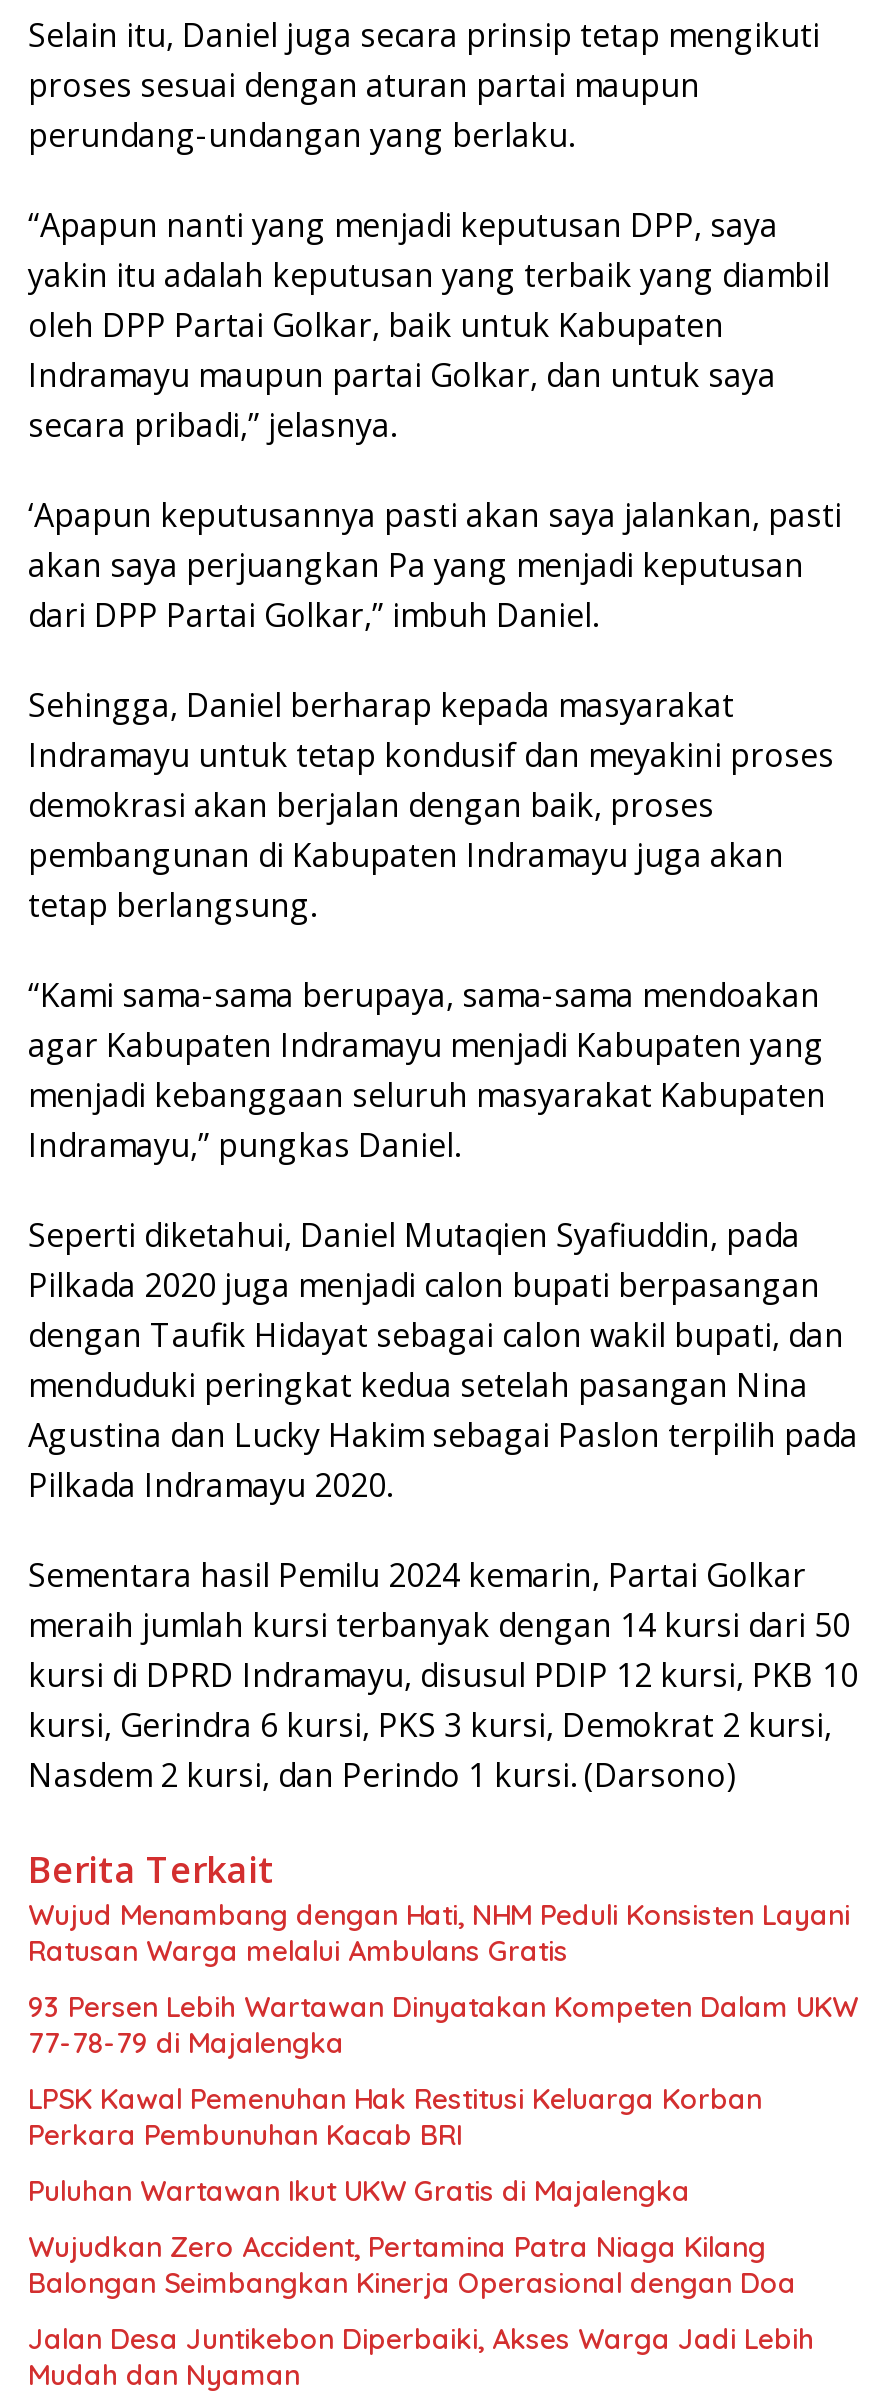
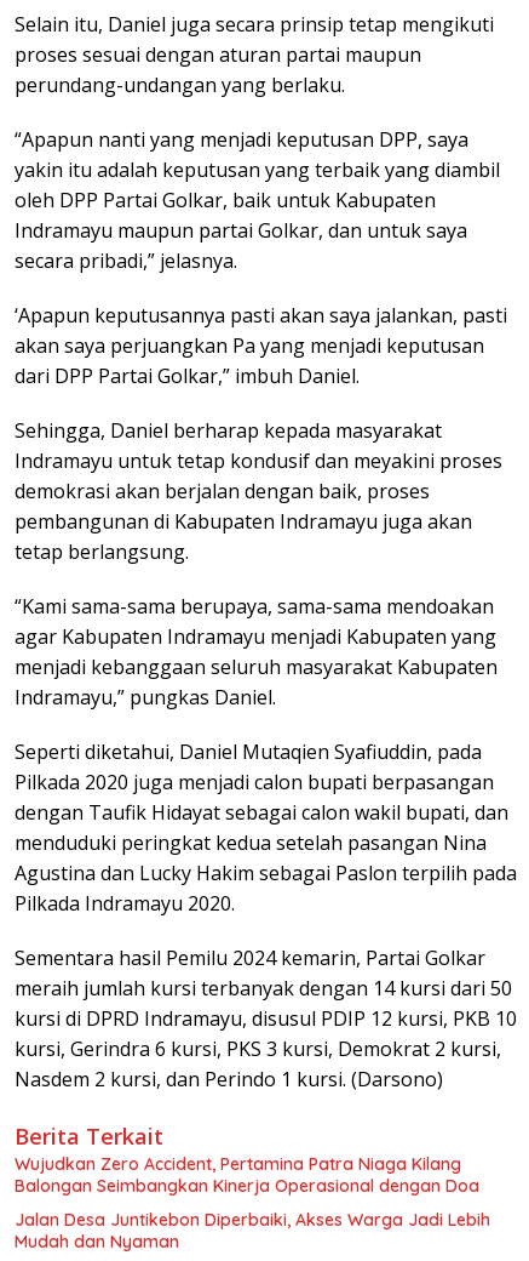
[28,1898,858,2210] Wujud Menambang dengan Hati, NHM Peduli Konsisten Layani | Ratusan Warga melalui Ambulans Gratis | 93 Persen Lebih Wartawan Dinyatakan Kompeten Dalam UKW | 77-78-79 di Majalengka | LPSK Kawal Pemenuhan Hak Restitusi Keluarga Korban | Perkara Pembunuhan Kacab BRI | Puluhan Wartawan Ikut UKW Gratis di Majalengka -> none

